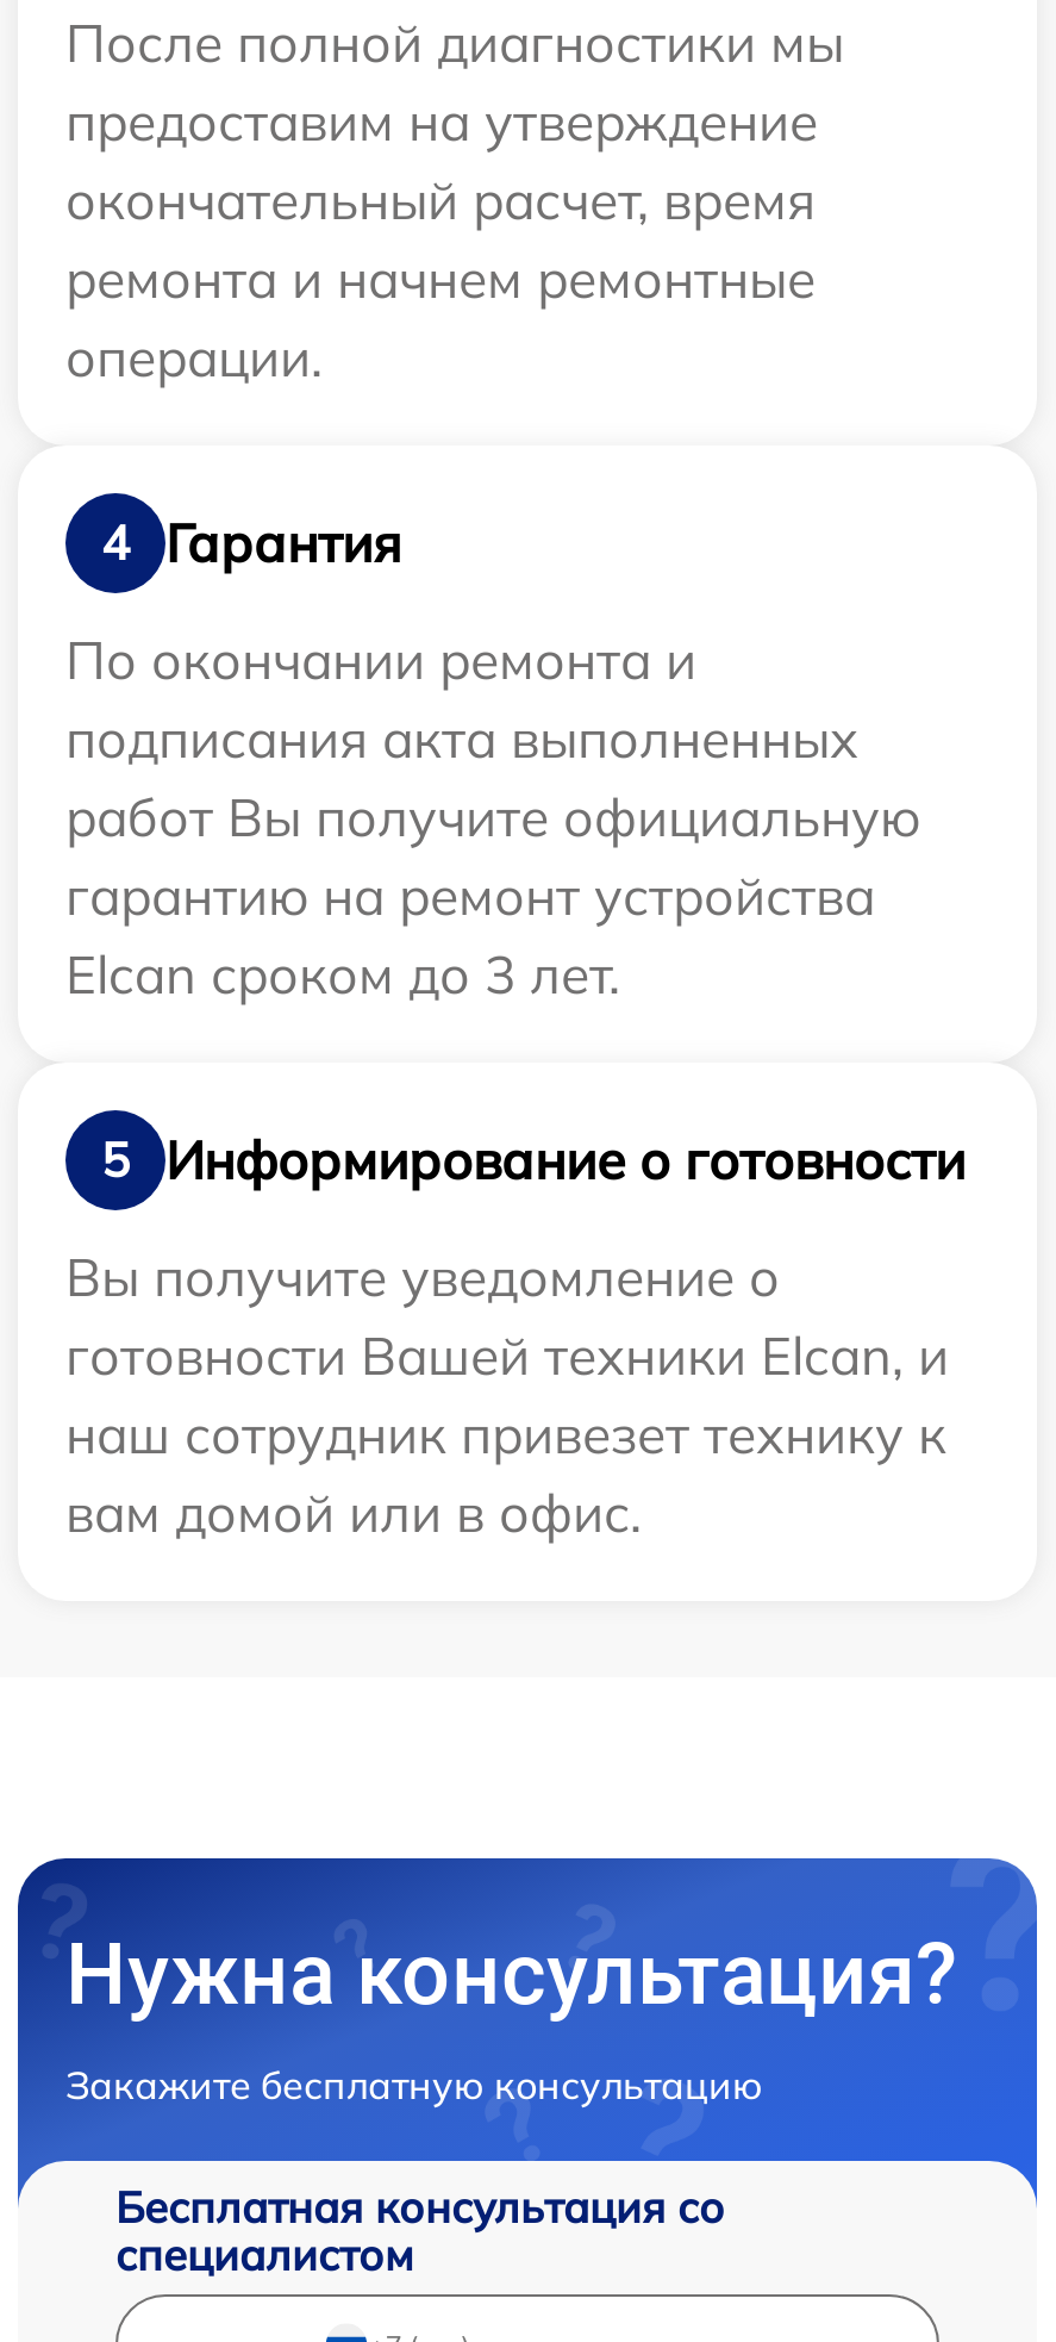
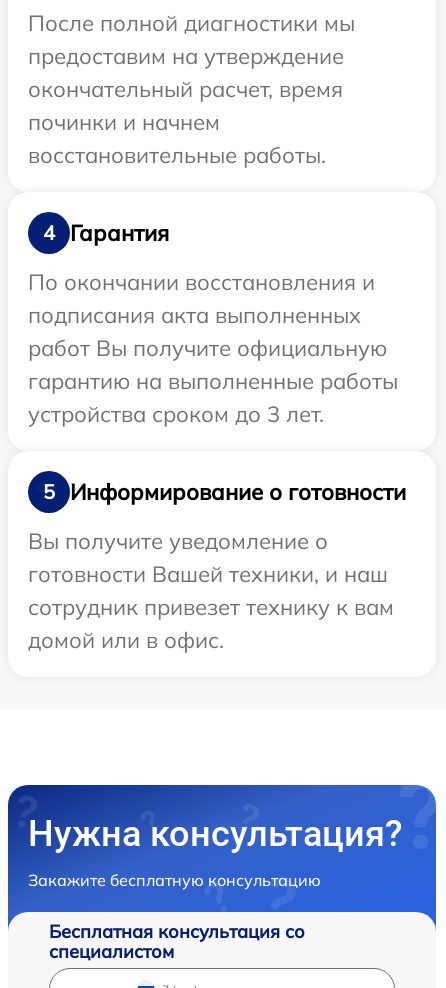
[65,246,816,391] ремонта и начнем ремонтные | операции. -> [28,108,326,169] починки и начнем | восстановительные работы.
[65,627,696,694] По окончании ремонта и -> [28,268,375,296] По окончании восстановления и
[65,863,875,929] гарантию на ремонт устройства -> [28,367,398,395] гарантию на выполненные работы
[65,941,620,1008] Elcan сроком до 3 лет. -> [28,400,324,428] устройства сроком до 3 лет.
[65,1323,949,1546] готовности Вашей техники Elcan, и | наш сотрудник привезет технику к | вам домой или в офис. -> [28,560,394,654] готовности Вашей техники, и наш | сотрудник привезет технику к вам | домой или в офис.

